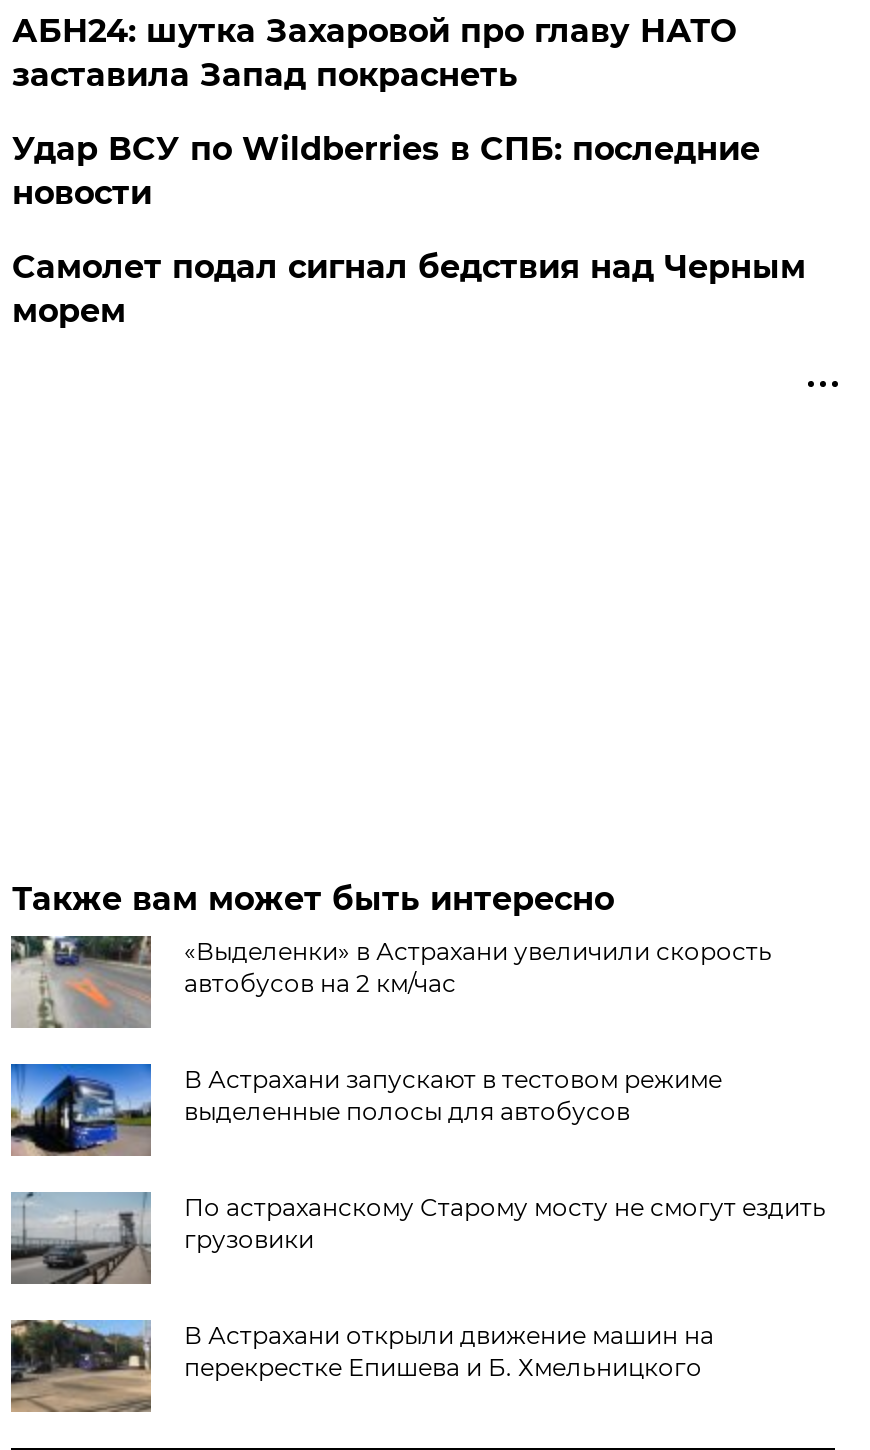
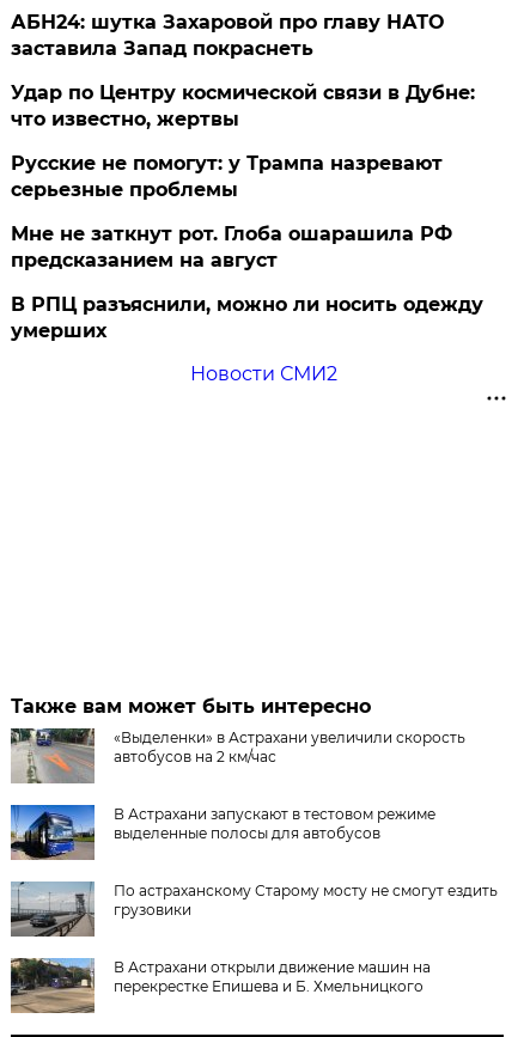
[12,130,806,330] Удар ВСУ по Wildberries в СПБ: последние | новости | Самолет подал сигнал бедствия над Черным | морем -> [11,81,484,385] Удар по Центру космической связи в Дубне: | что известно, жертвы | Русские не помогут: у Трампа назревают | серьезные проблемы | Мне не заткнут рот. Глоба ошарашила РФ | предсказанием на август | В РПЦ разъяснили, можно ли носить одежду | умерших | Новости СМИ2

